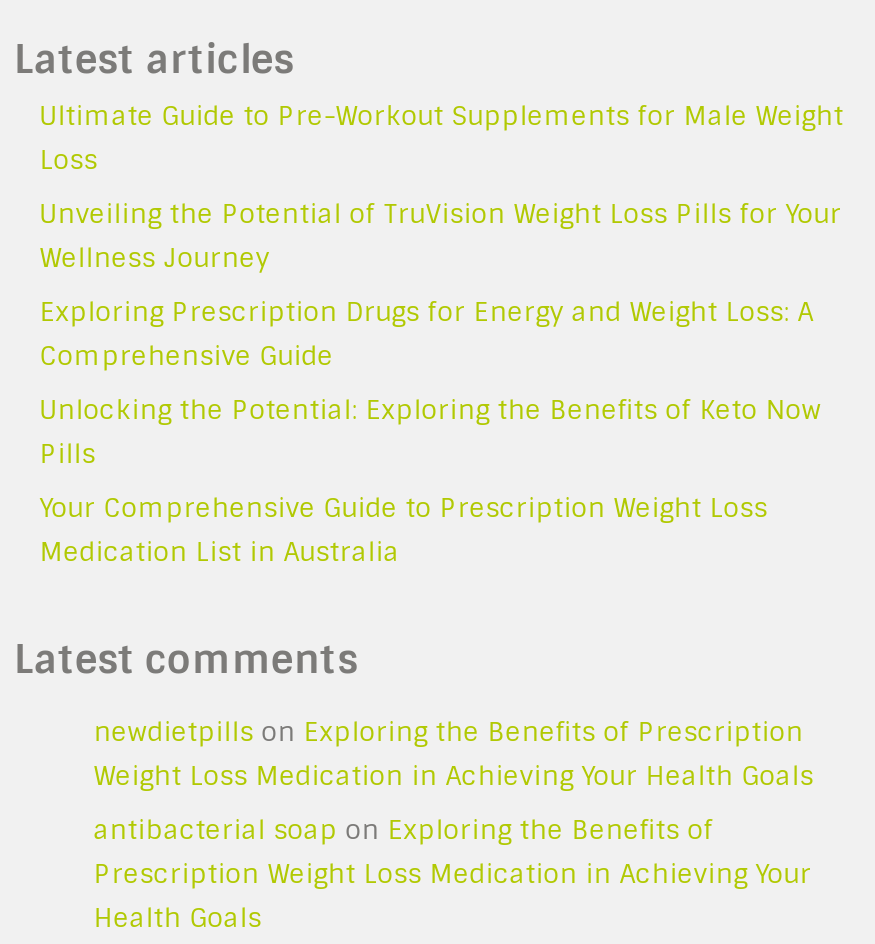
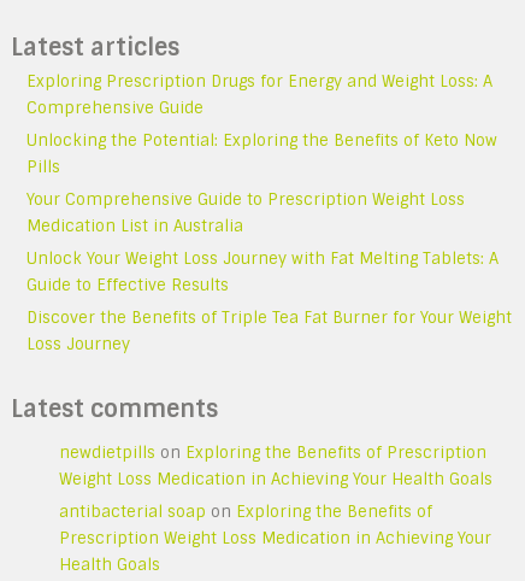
[39,99,843,275] Ultimate Guide to Pre-Workout Supplements for Male Weight | Loss | Unveiling the Potential of TruVision Weight Loss Pills for Your | Wellness Journey -> none
moved [39,295,821,569] -> [27,71,498,236]: Exploring Prescription Drugs for Energy and Weight Loss: A | Comprehensive Guide | Unlocking the Potential: Exploring the Benefits of Keto Now | Pills | Your Comprehensive Guide to Prescription Weight Loss | Medication List in Australia
none -> [27,248,512,354] Unlock Your Weight Loss Journey with Fat Melting Tablets: A | Guide to Effective Results | Discover the Benefits of Triple Tea Fat Burner for Your Weight | Loss Journey

